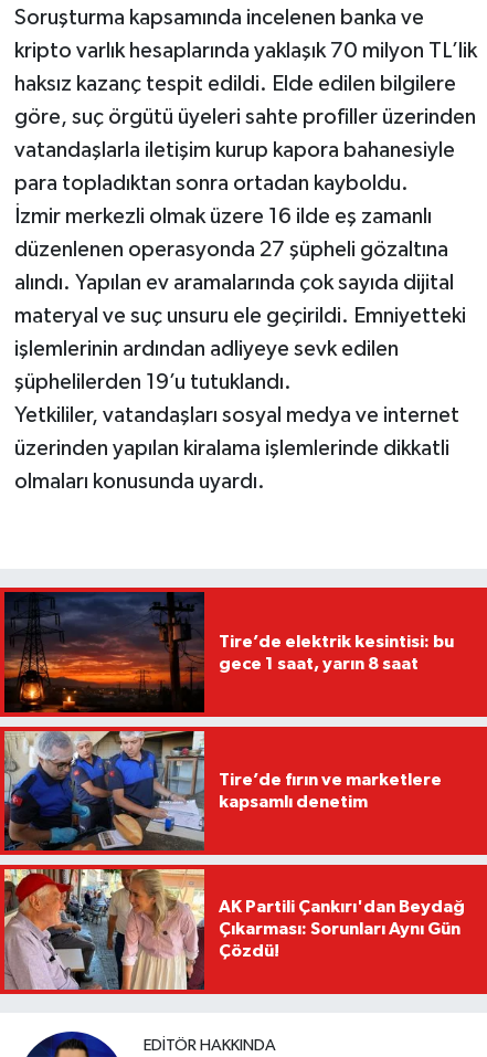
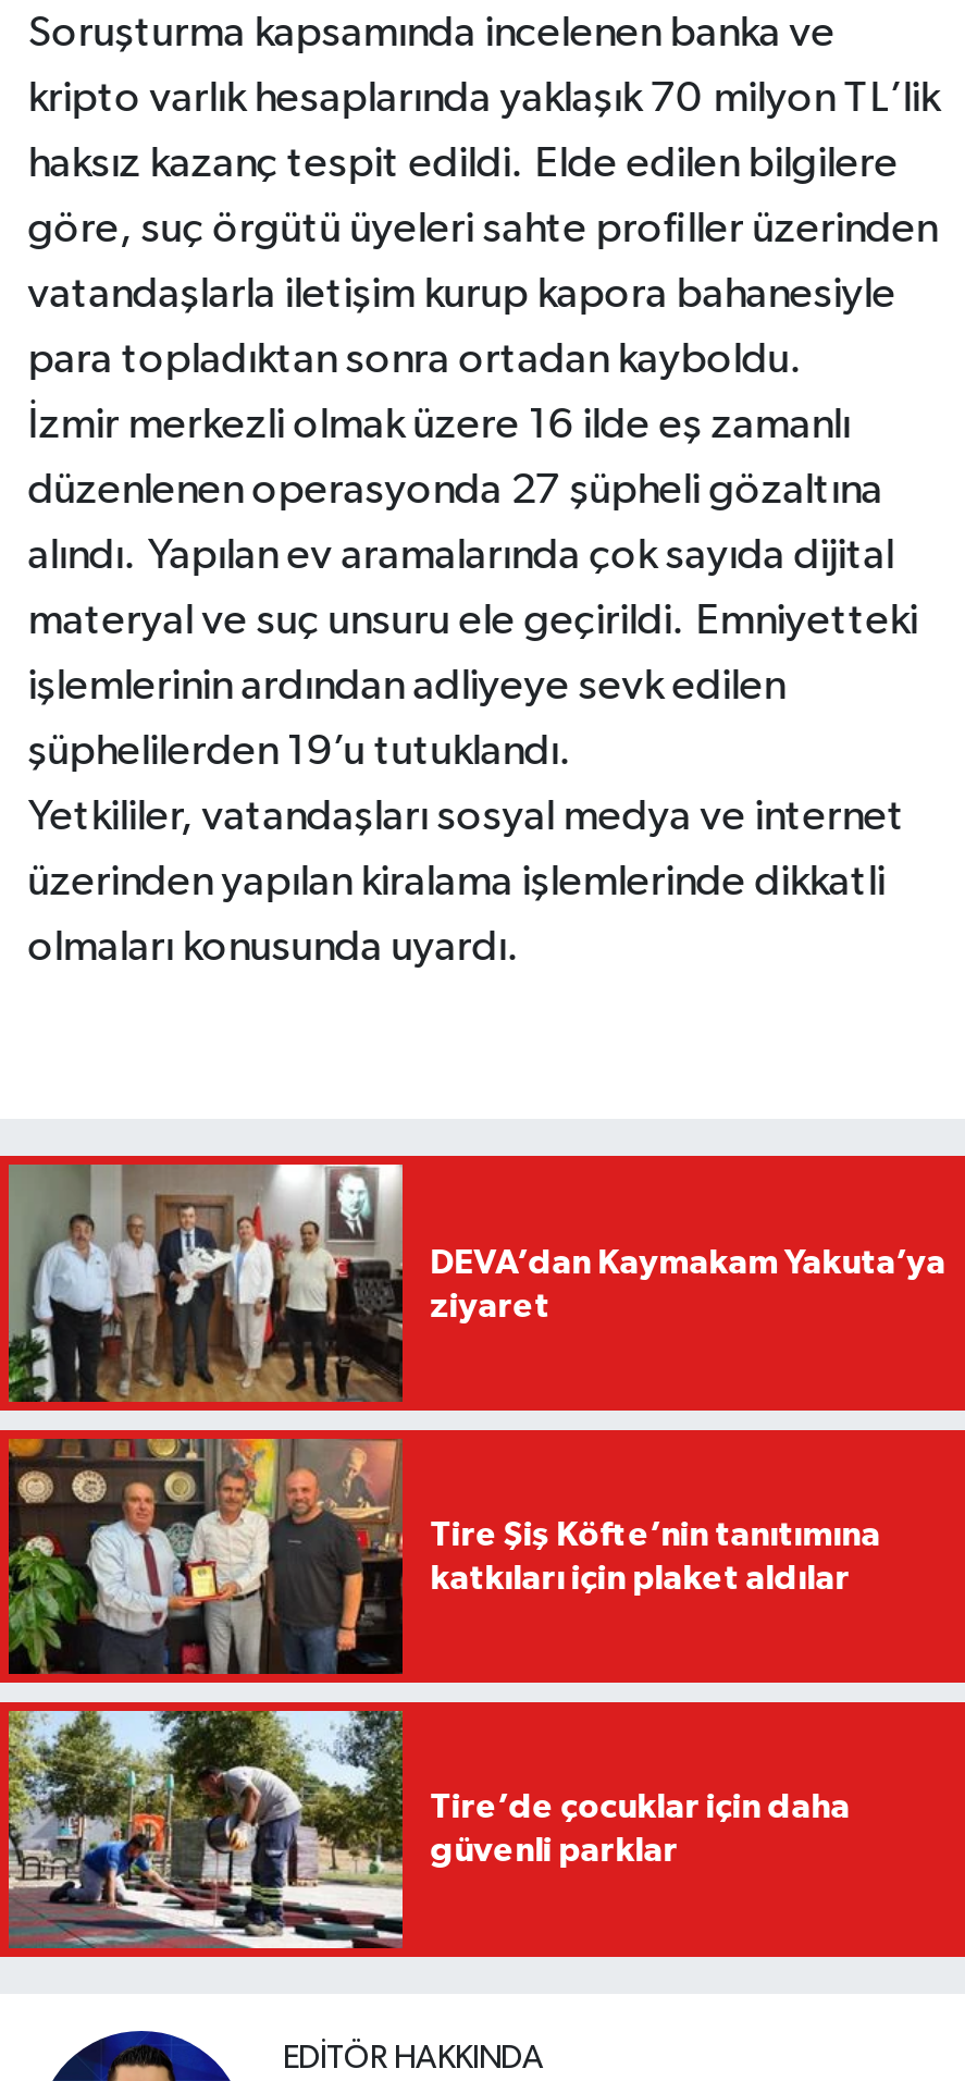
[3,591,453,714] [image] | Tire’de elektrik kesintisi: bu | gece 1 saat, yarın 8 saat -> [7,1162,946,1404] [image] | DEVA’dan Kaymakam Yakuta’ya | ziyaret
[3,730,441,850] [image] | Tire’de fırın ve marketlere | kapsamlı denetim -> [7,1437,880,1676] [image] | Tire Şiş Köfte’nin tanıtımına | katkıları için plaket aldılar
[3,868,464,991] [image] | AK Partili Çankırı'dan Beydağ | Çıkarması: Sorunları Aynı Gün | Çözdü! -> [7,1709,850,1950] [image] | Tire’de çocuklar için daha | güvenli parklar

